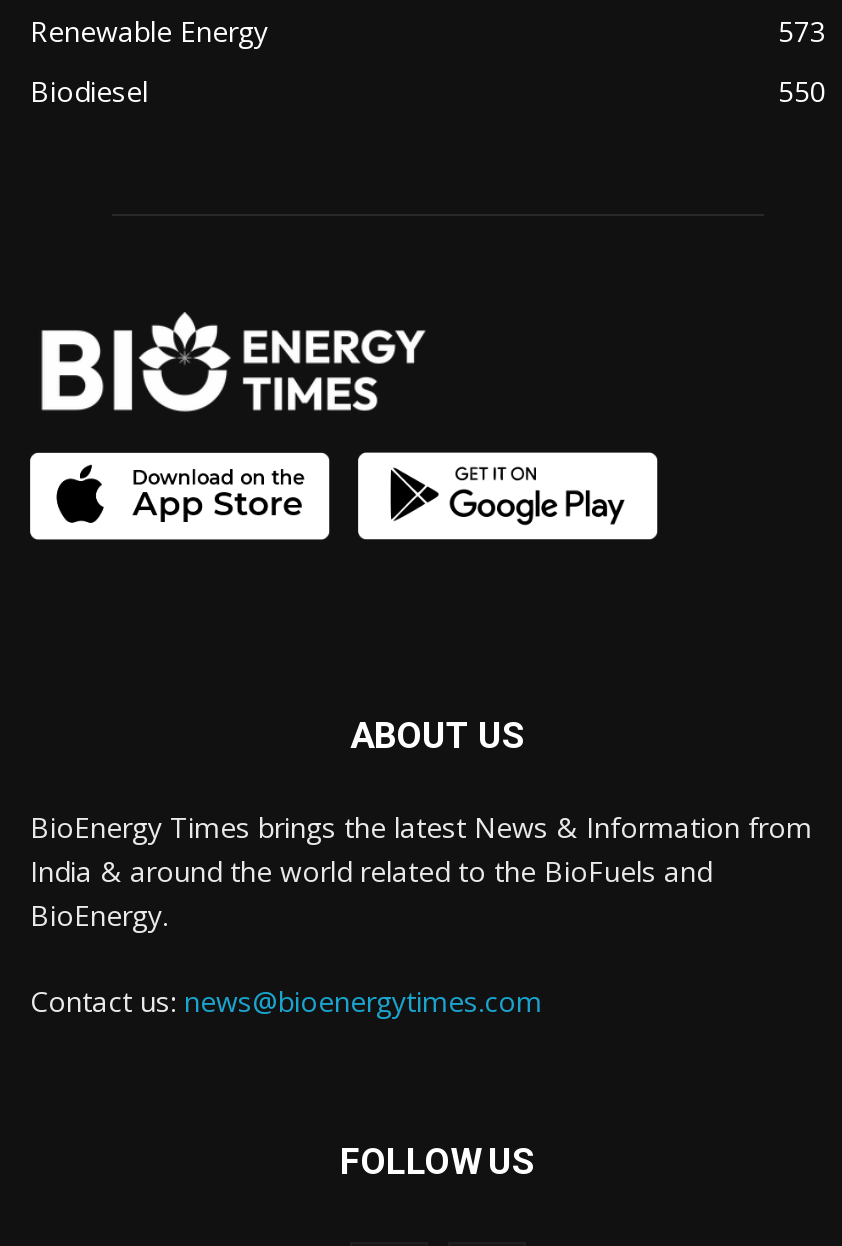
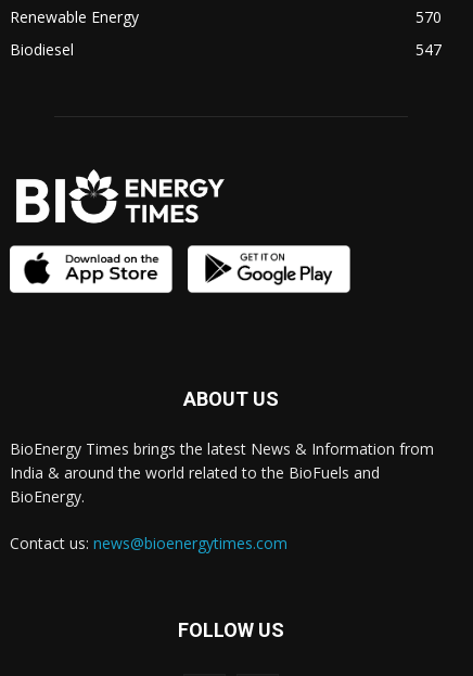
[778,13,826,51] 573 -> [416,7,442,27] 570
[778,73,826,111] 550 -> [416,39,442,60] 547

